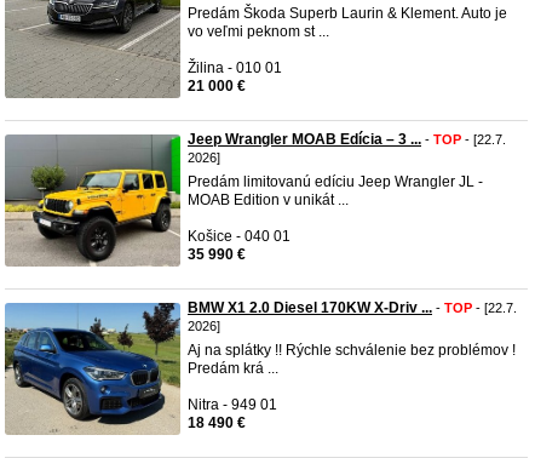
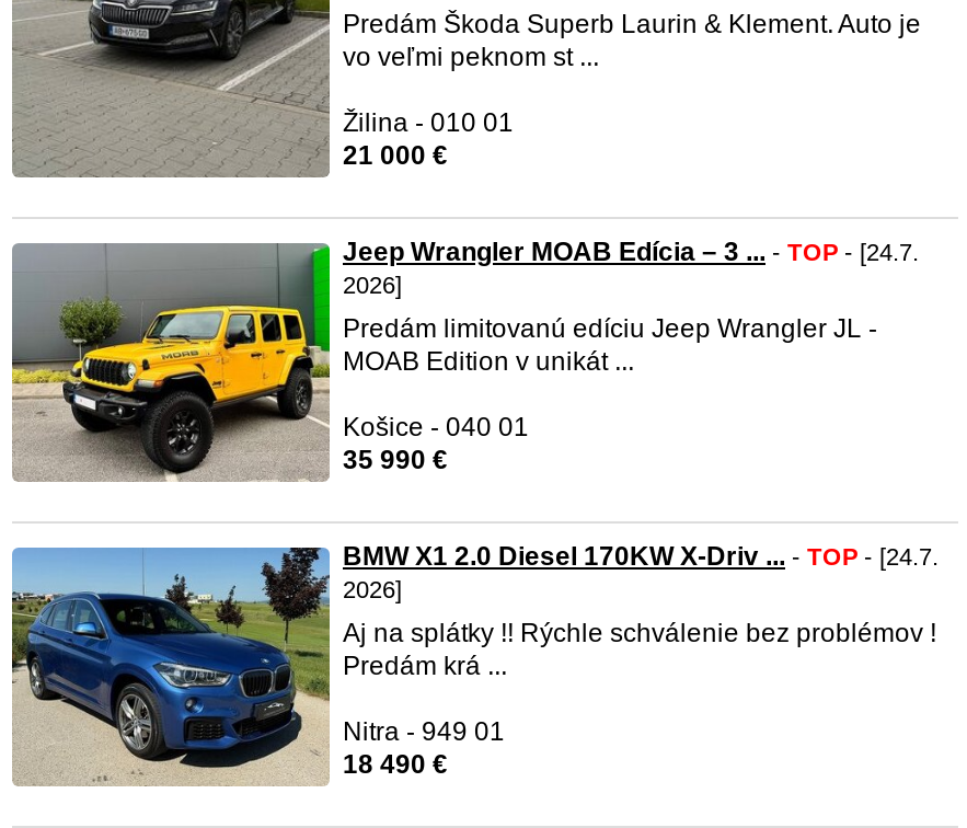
[188,131,506,148] Jeep Wrangler MOAB Edícia – 3 ... - TOP - [22.7. -> [343,237,919,267] Jeep Wrangler MOAB Edícia – 3 ... - TOP - [24.7.
[188,299,517,316] BMW X1 2.0 Diesel 170KW X-Driv ... - TOP - [22.7. -> [343,541,939,572] BMW X1 2.0 Diesel 170KW X-Driv ... - TOP - [24.7.

